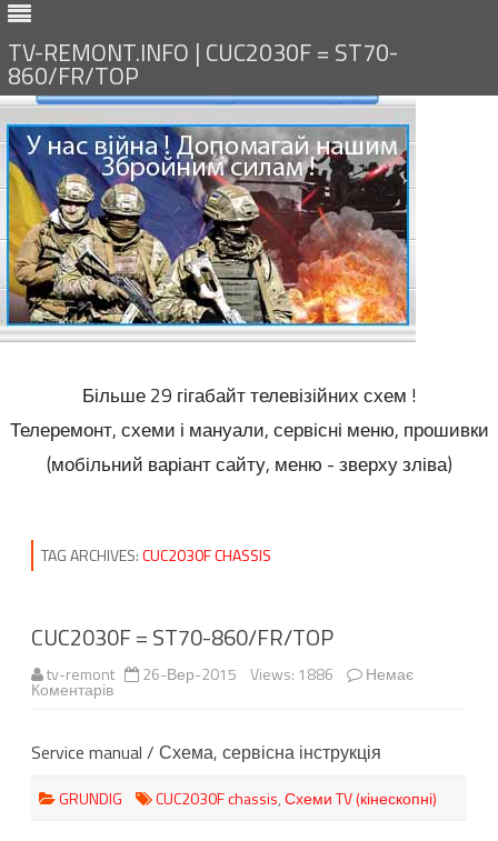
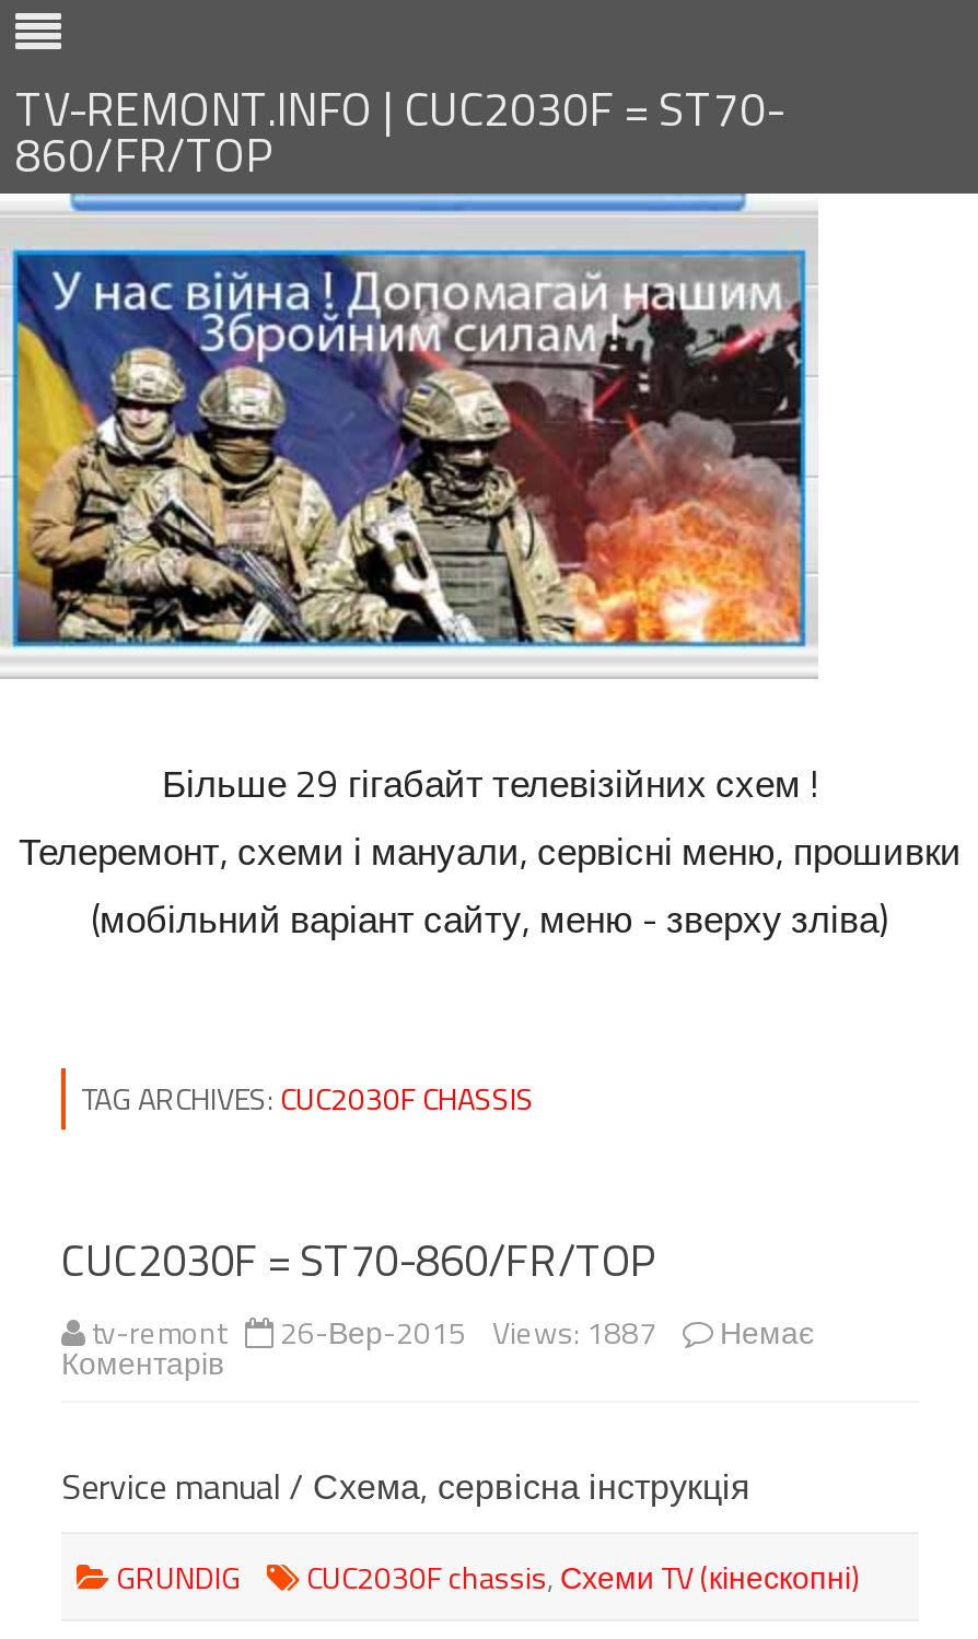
[47,662,414,685] tv-remont 26-Вер-2015 Views: 1886 Немає -> [92,1309,814,1355] tv-remont 26-Вер-2015 Views: 1887 Немає

